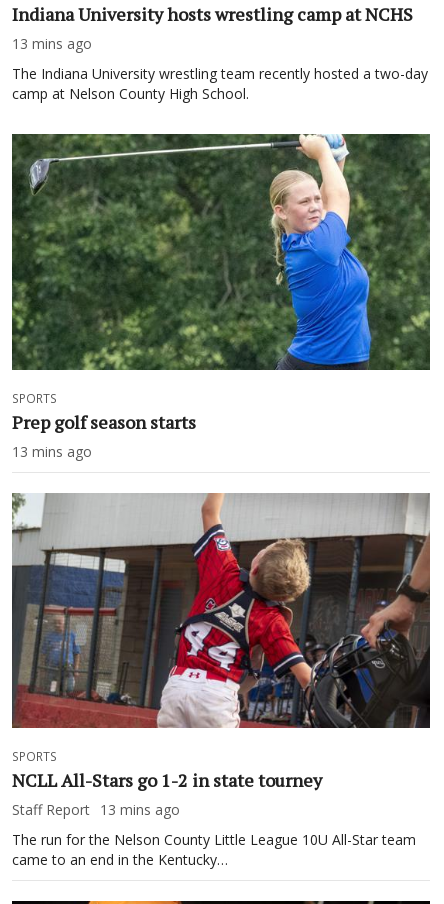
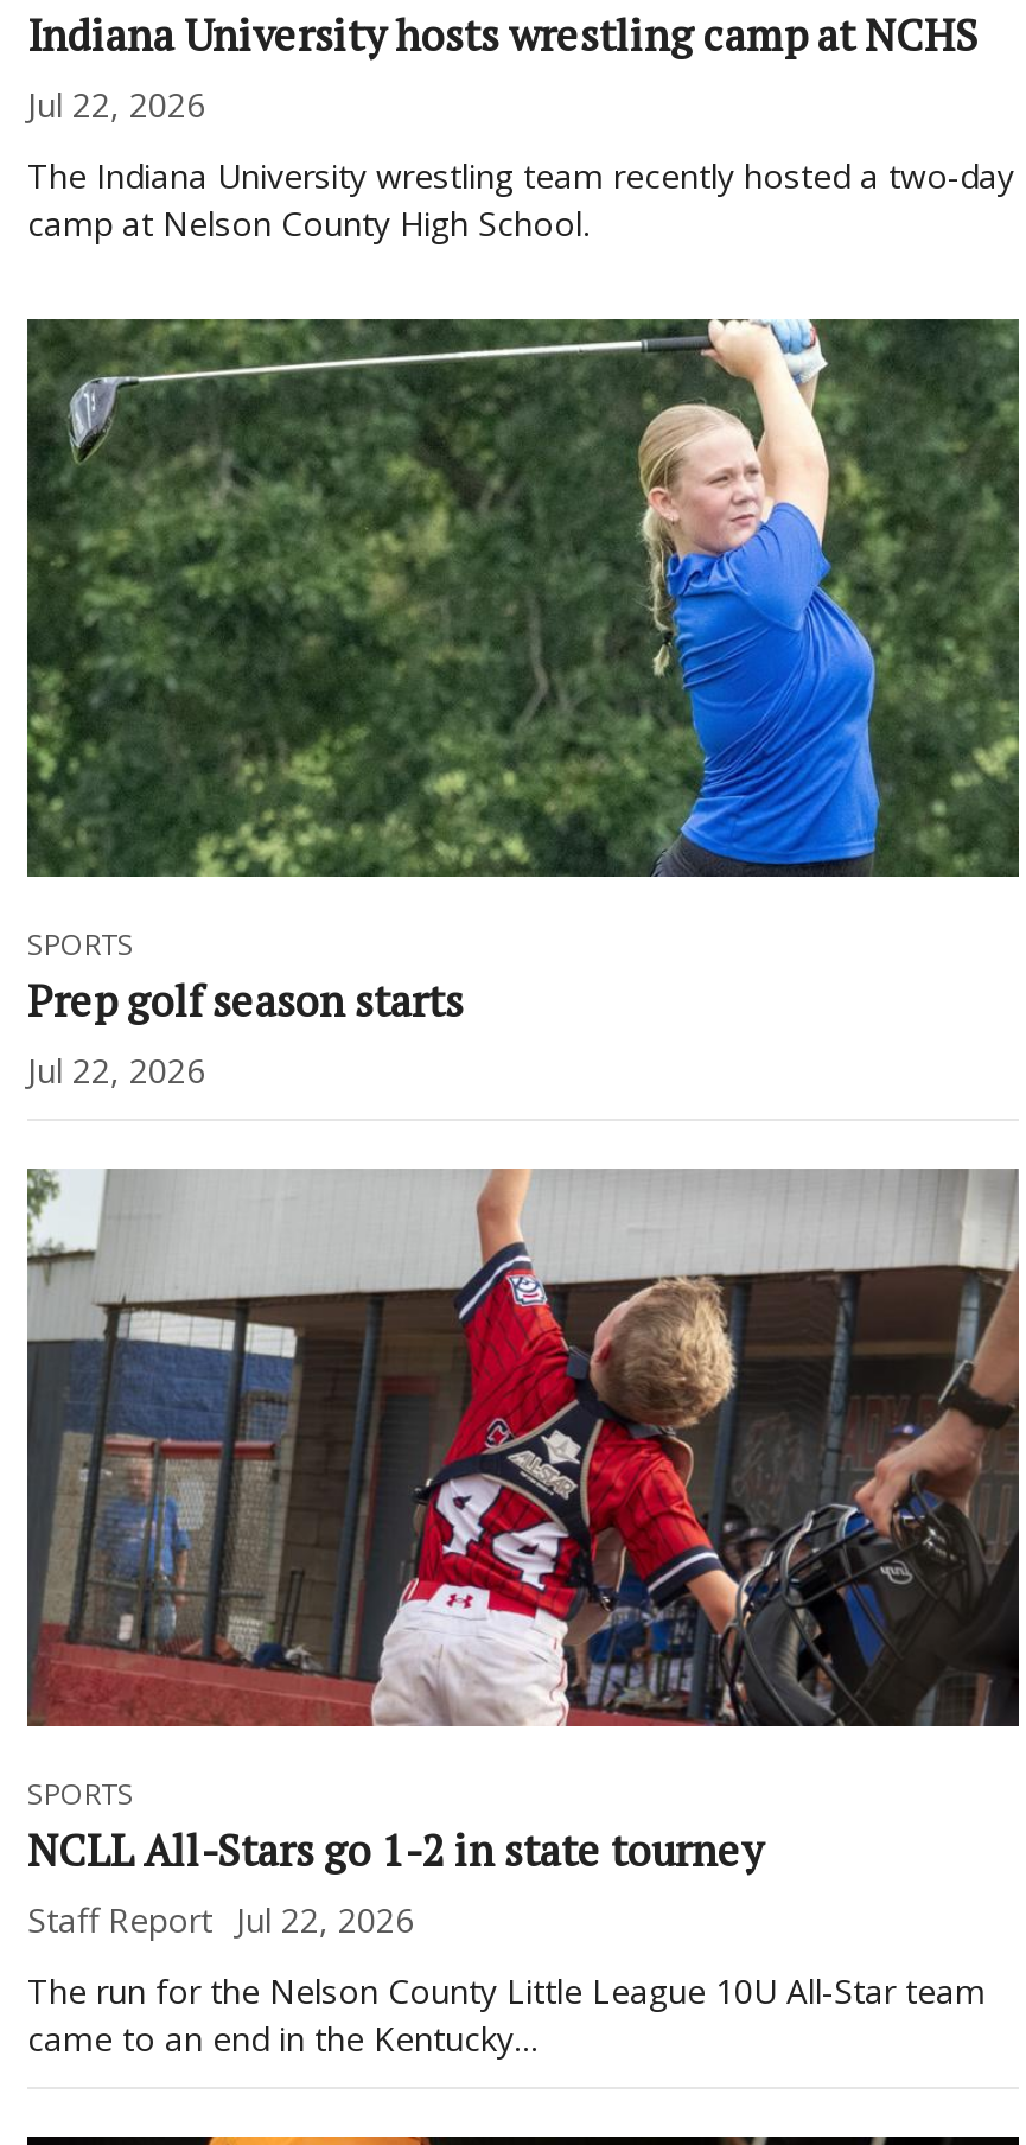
[12,34,92,53] 13 mins ago -> [27,82,205,127] Jul 22, 2026
[12,442,92,461] 13 mins ago -> [27,1048,205,1093] Jul 22, 2026
[12,800,180,819] Staff Report 13 mins ago -> [27,1898,414,1943] Staff Report Jul 22, 2026

